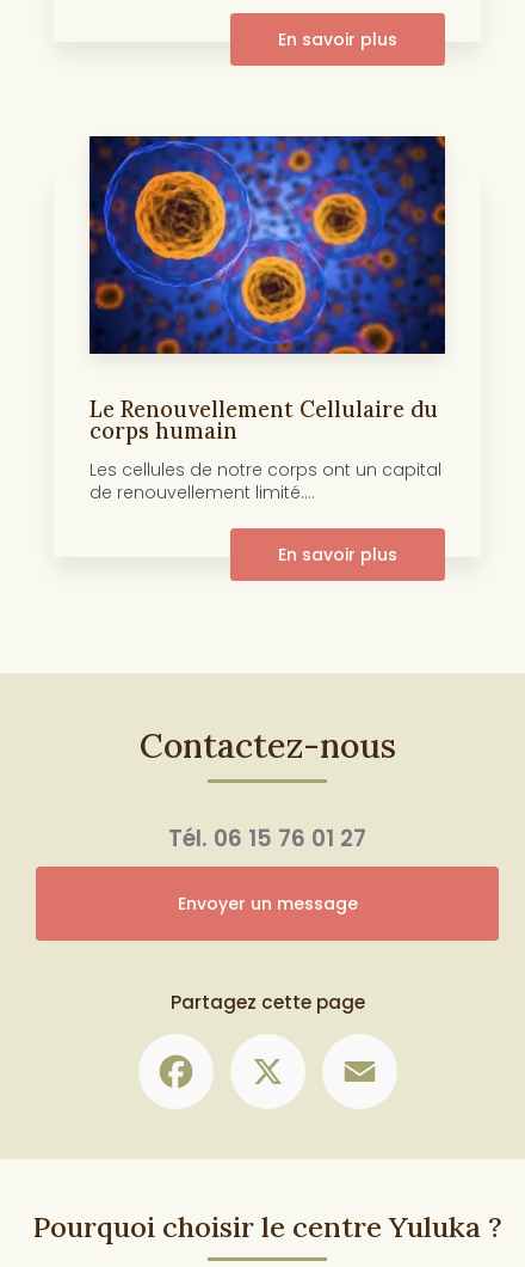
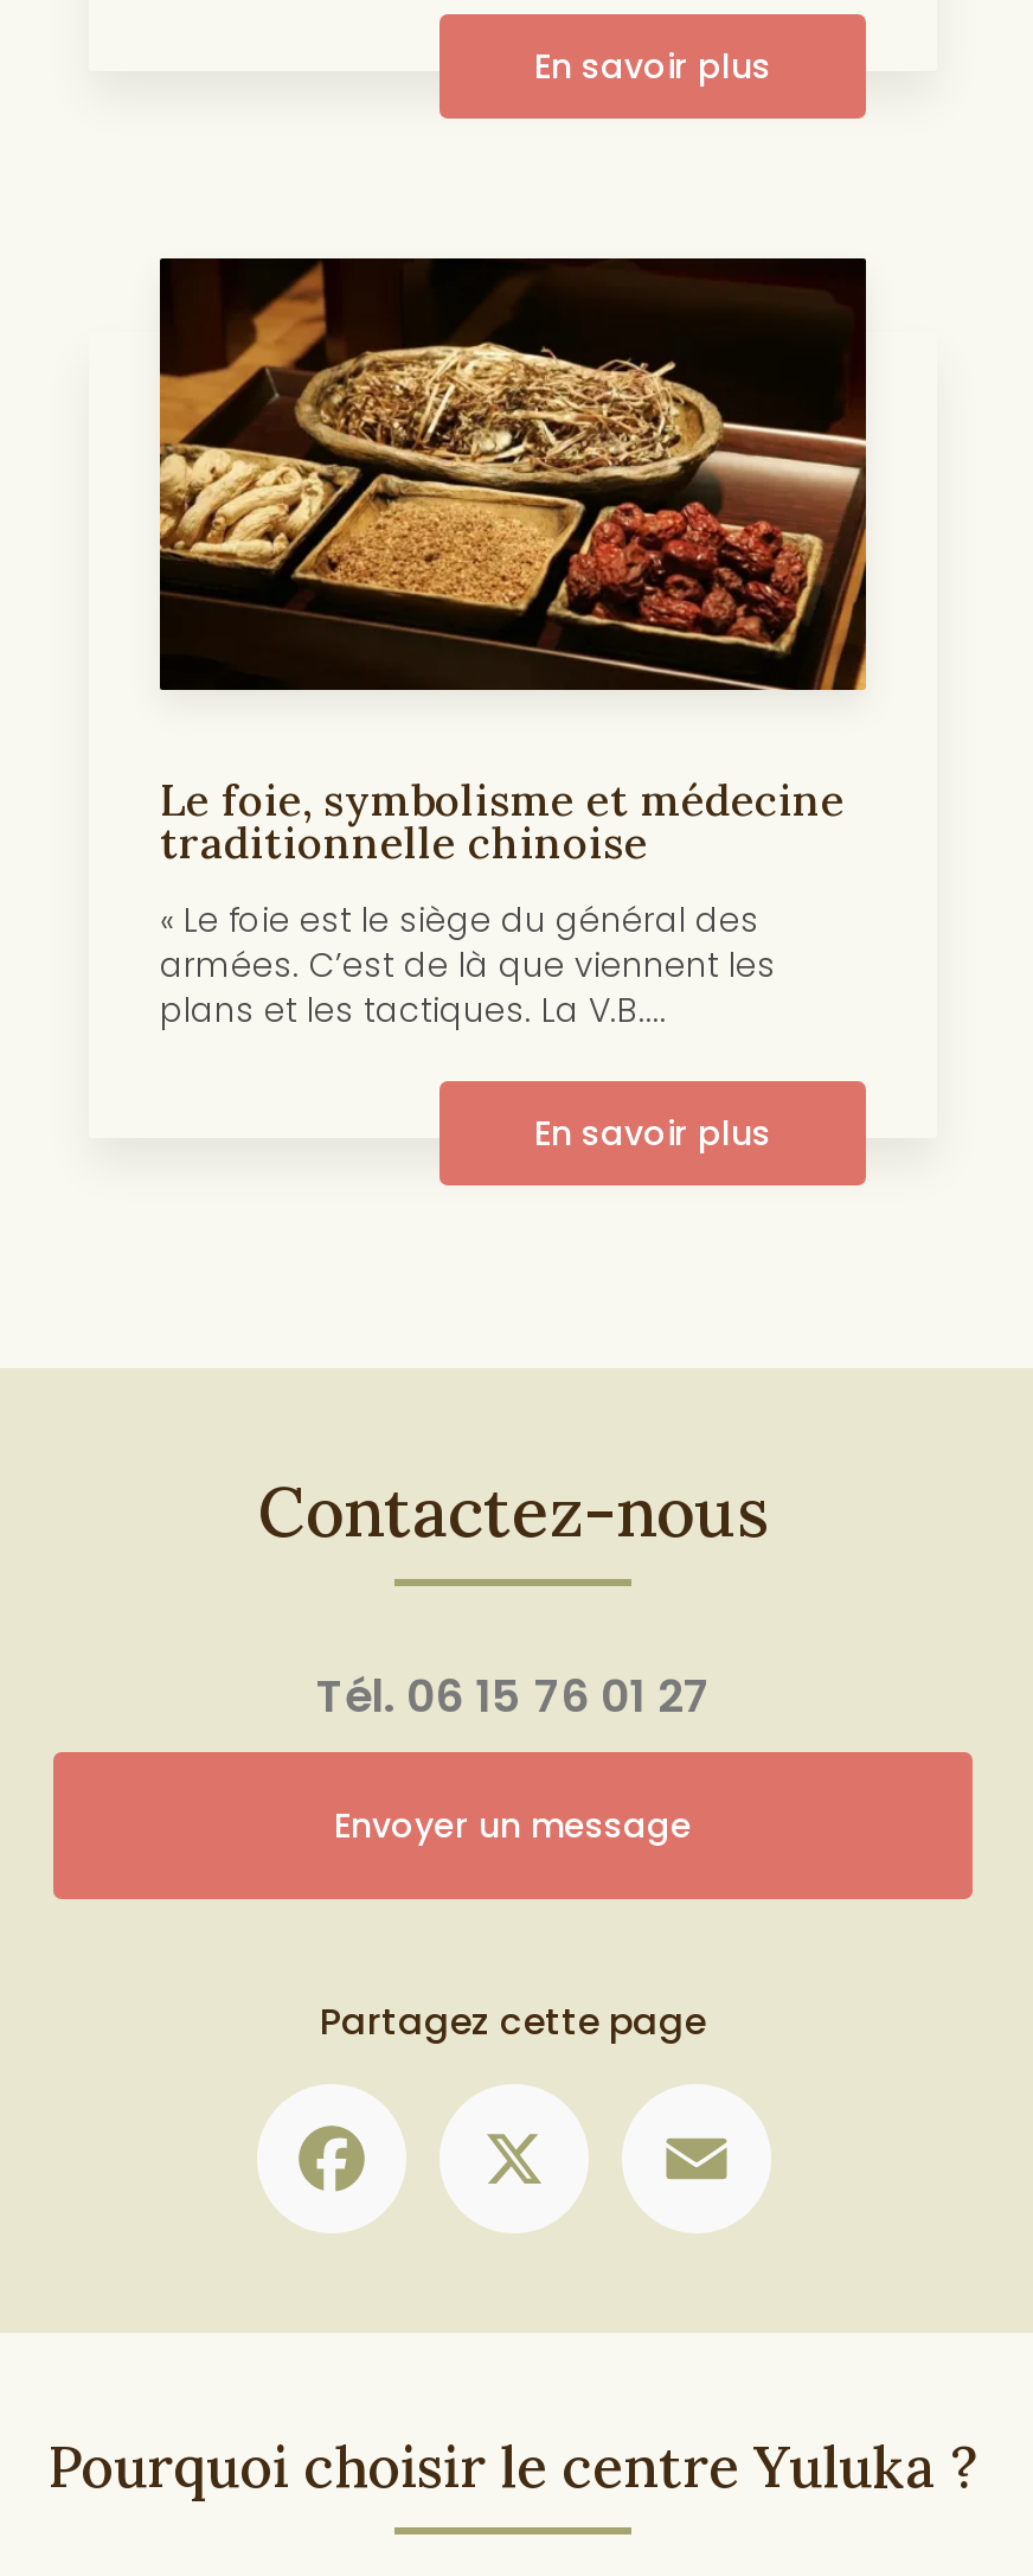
[88,135,446,444] [image] | Le Renouvellement Cellulaire du | corps humain -> [158,256,868,869] [image] | Le foie, symbolisme et médecine | traditionnelle chinoise
[89,457,441,504] Les cellules de notre corps ont un capital | de renouvellement limité.... -> [160,895,776,1033] « Le foie est le siège du général des | armées. C’est de là que viennent les | plans et les tactiques. La V.B....

